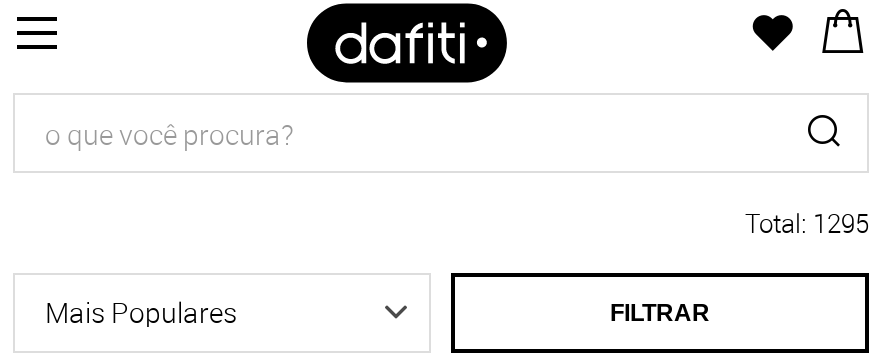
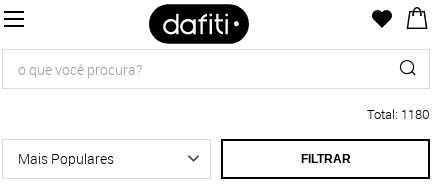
[745,205,869,241] Total: 1295 -> [367,105,430,123] Total: 1180

